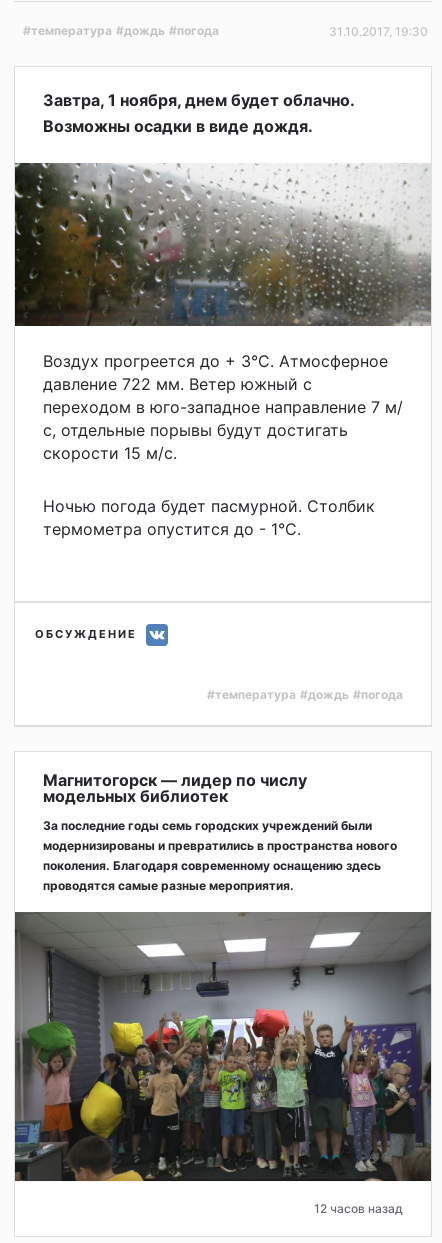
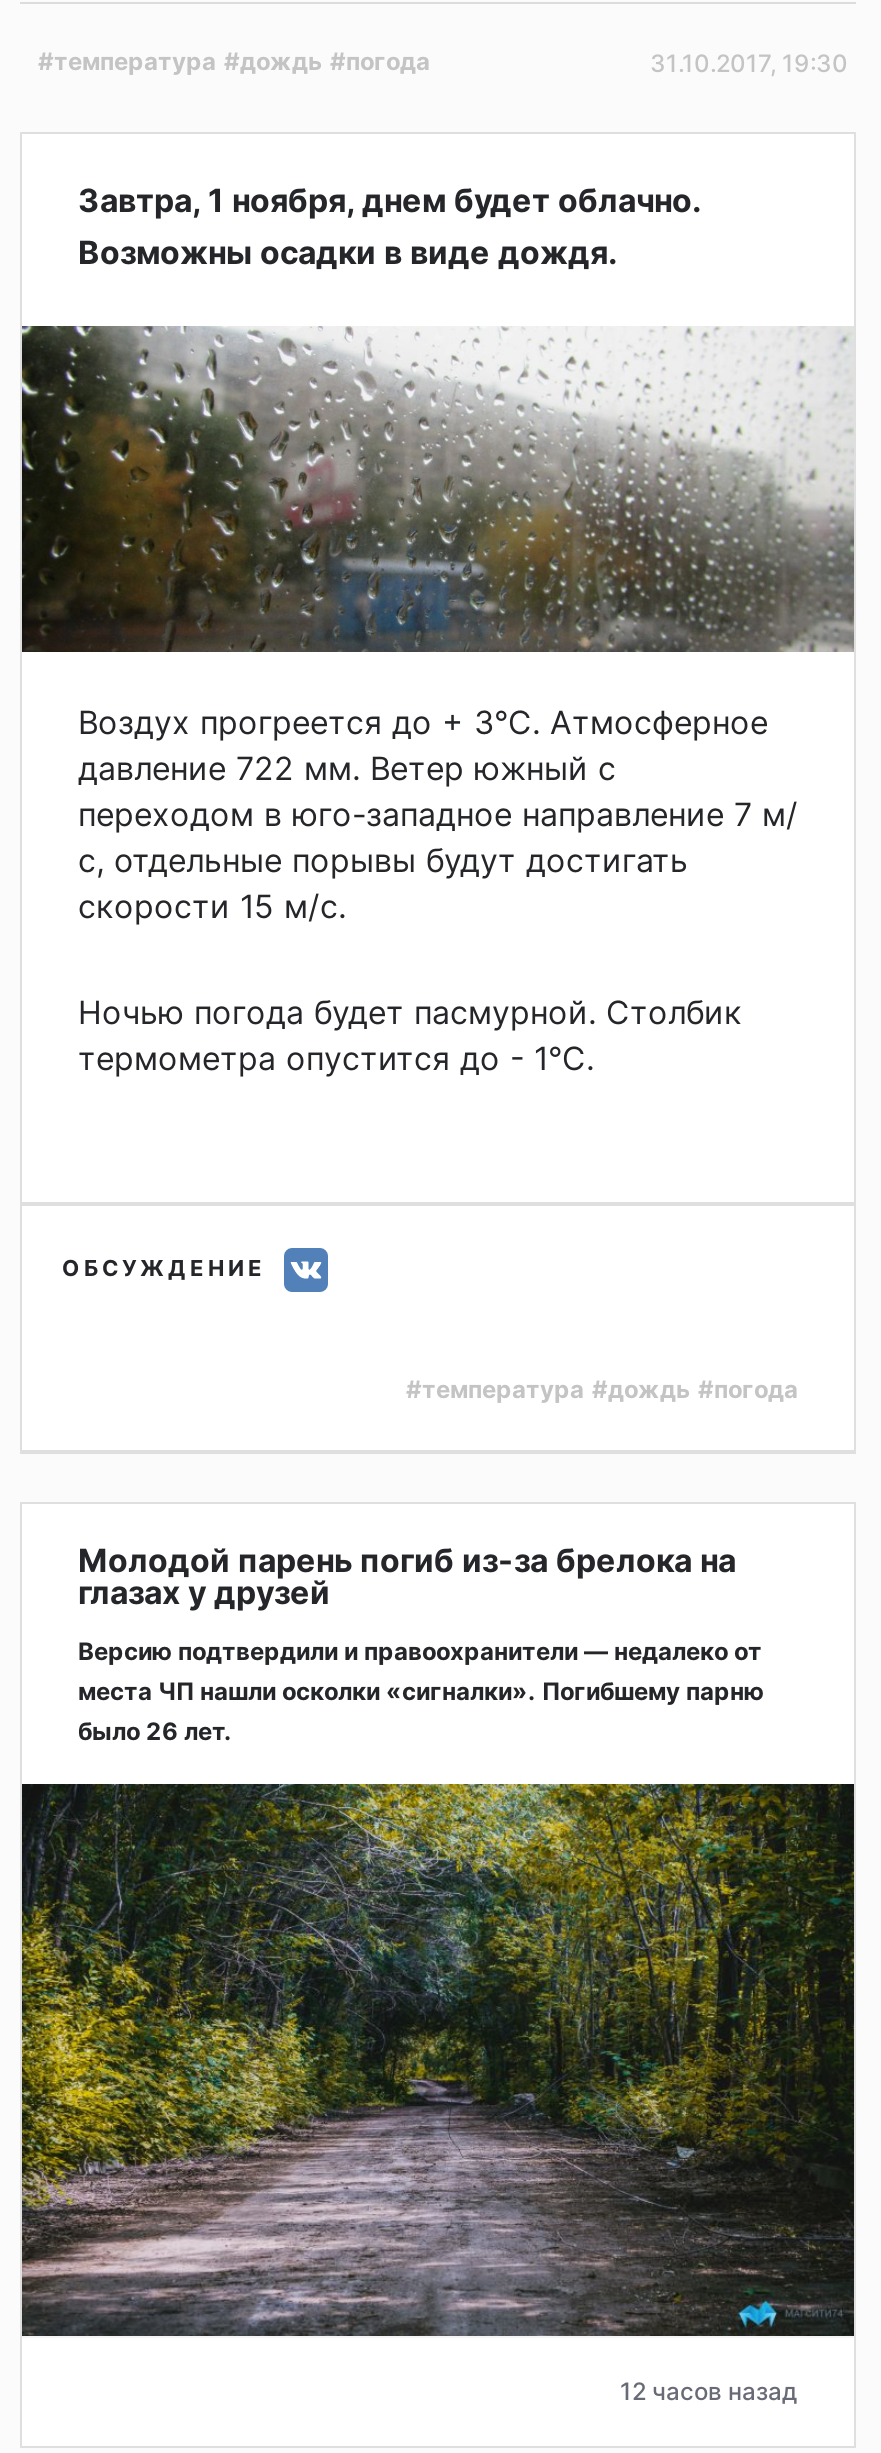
[43,770,307,806] Магнитогорск — лидер по числу | модельных библиотек -> [78,1541,736,1613] Молодой парень погиб из-за брелока на | глазах у друзей
[43,818,397,893] За последние годы семь городских учреждений были | модернизированы и превратились в пространства нового | поколения. Благодаря современному оснащению здесь | проводятся самые разные мероприятия. -> [78,1637,764,1747] Версию подтвердили и правоохранители — недалеко от | места ЧП нашли осколки «сигналки». Погибшему парню | было 26 лет.
[15,905,432,1182] [image] -> [20,1782,856,2338] [image]

